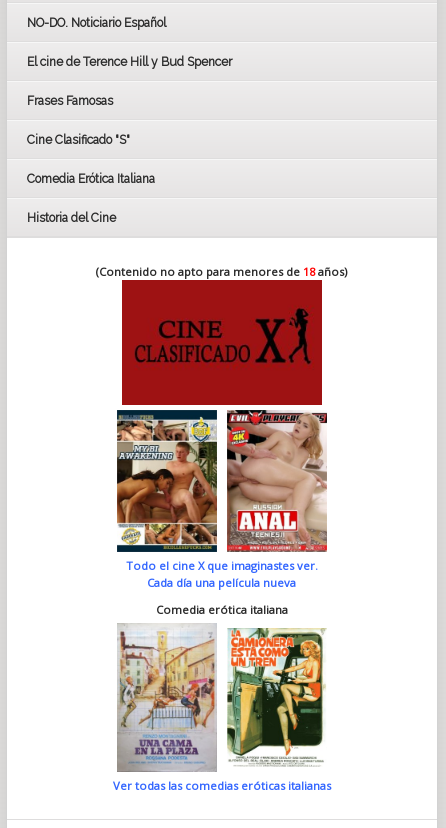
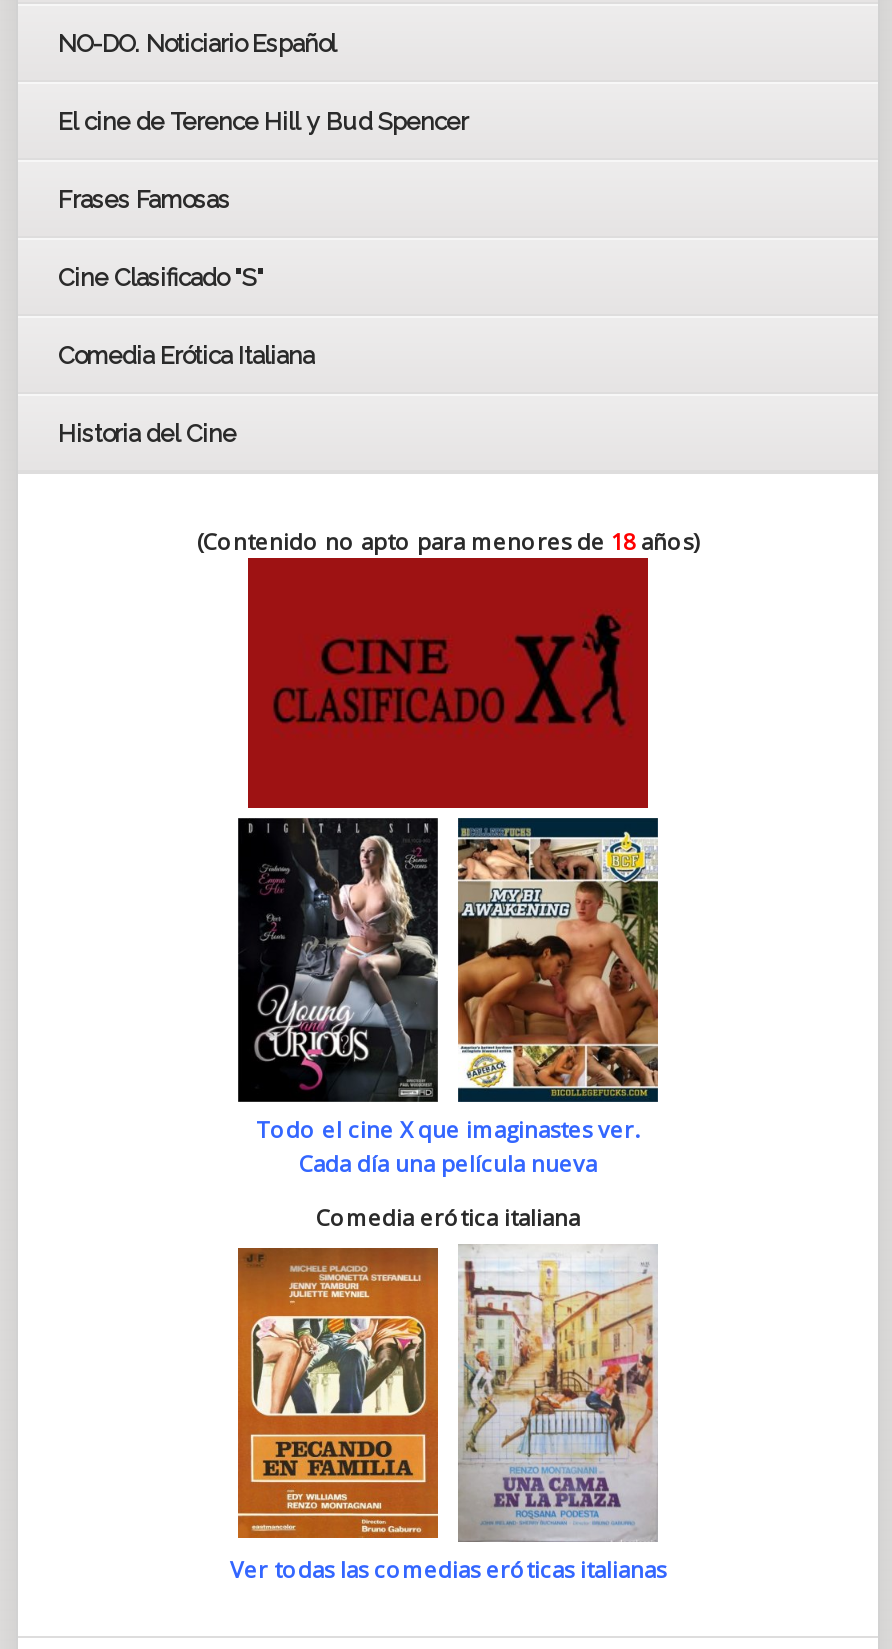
[116,410,218,552] [image] -> [236,818,440,1102] [image]
[226,409,328,553] [image] -> [456,816,660,1104] [image]
[117,624,217,773] [image] -> [236,1246,440,1542] [image]
[227,624,326,772] [image] -> [456,1244,658,1544] [image]

